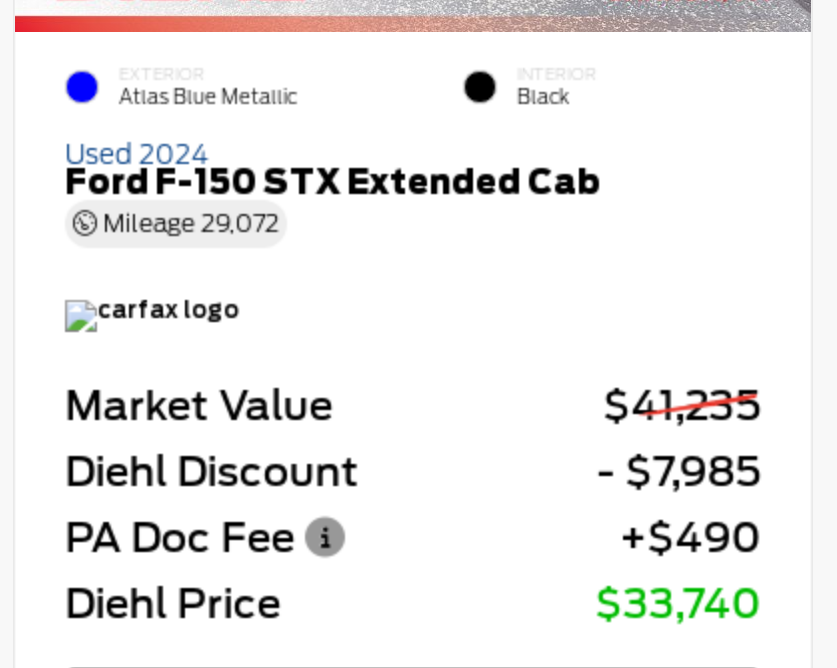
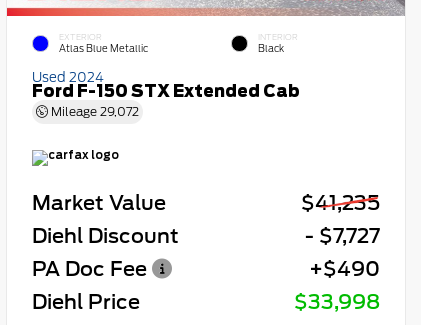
[597,447,761,495] - $7,985 -> [305,223,380,247] - $7,727
[595,579,761,627] $33,740 -> [294,289,380,313] $33,998

